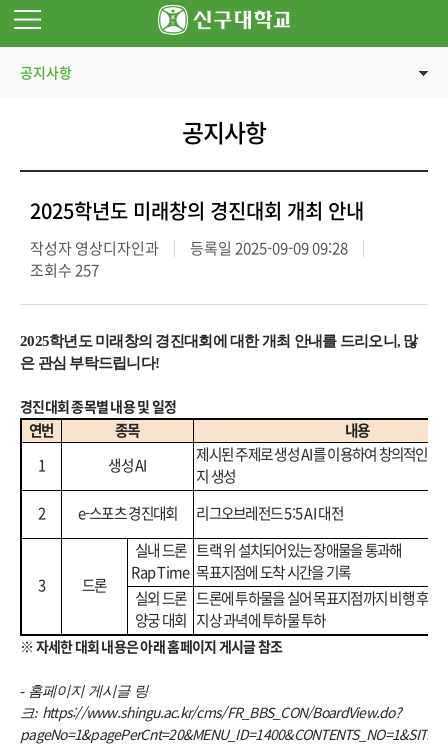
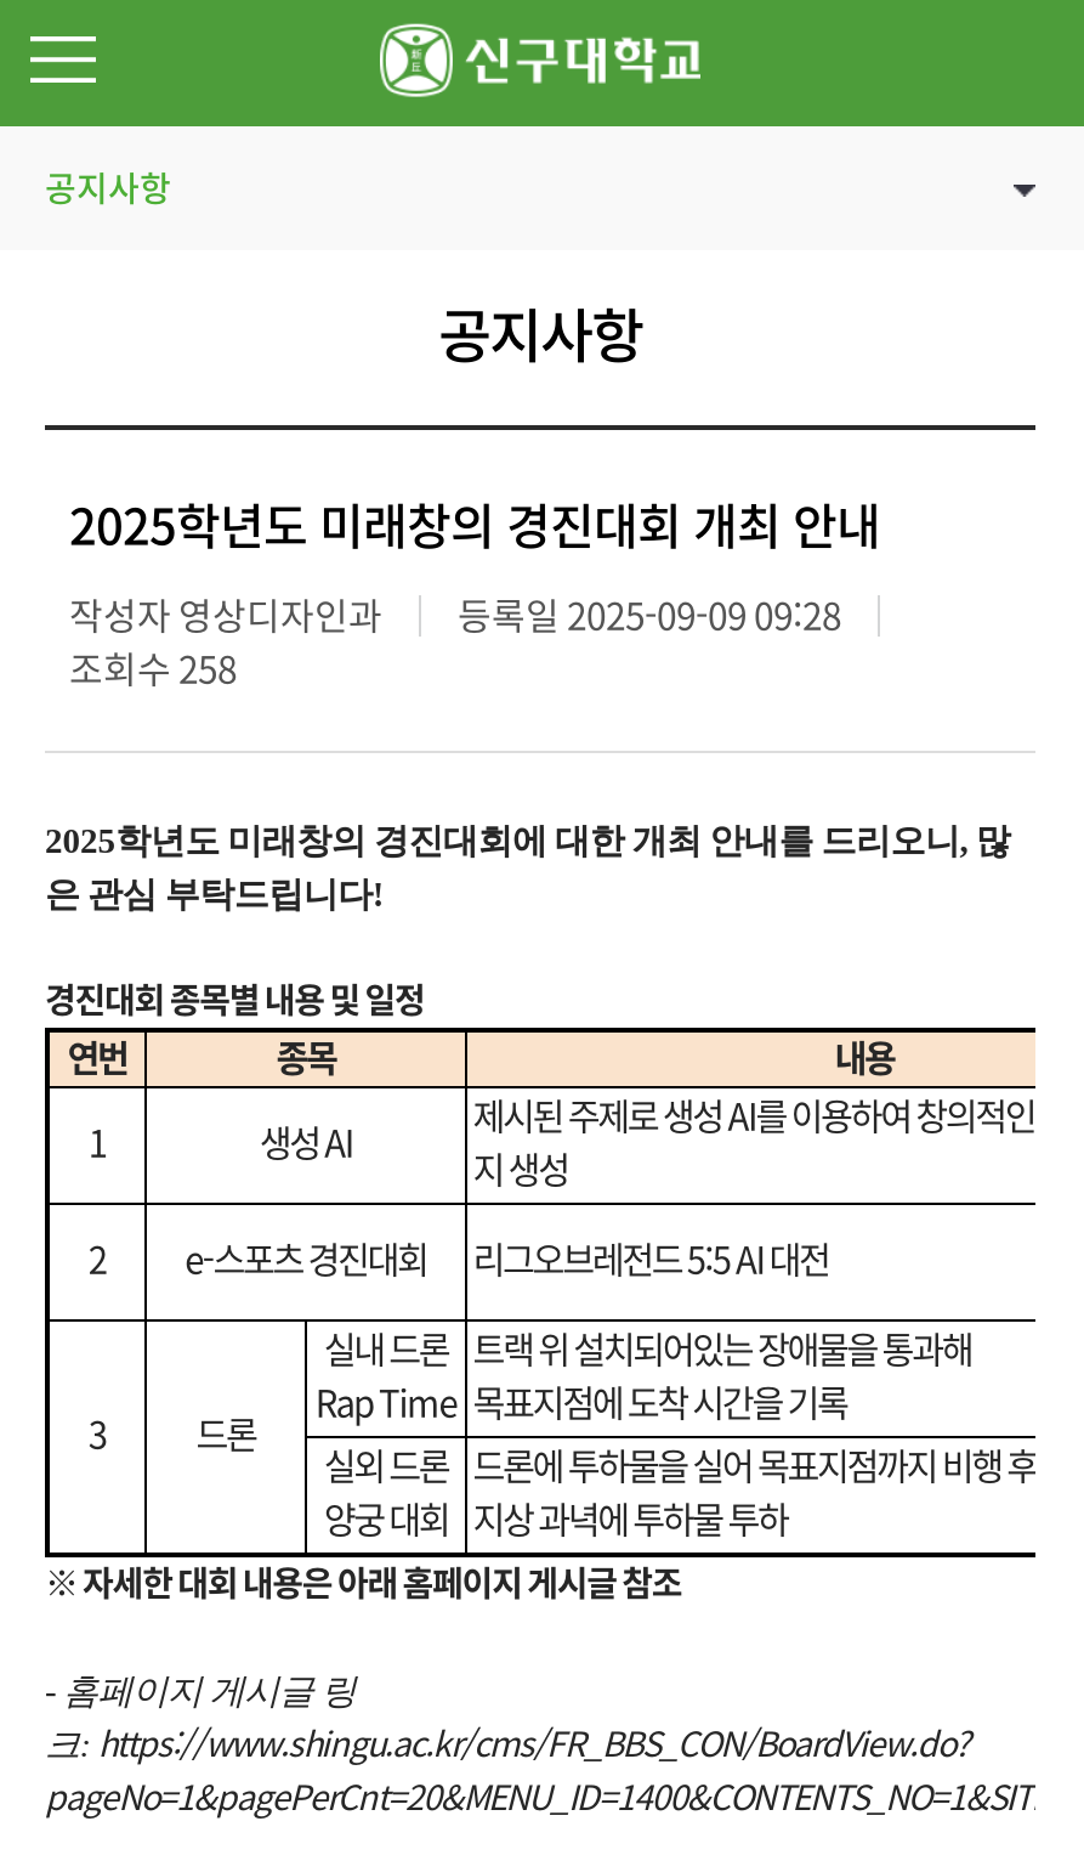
[30,263,99,278] 조회수 257 -> [69,651,237,688] 조회수 258

